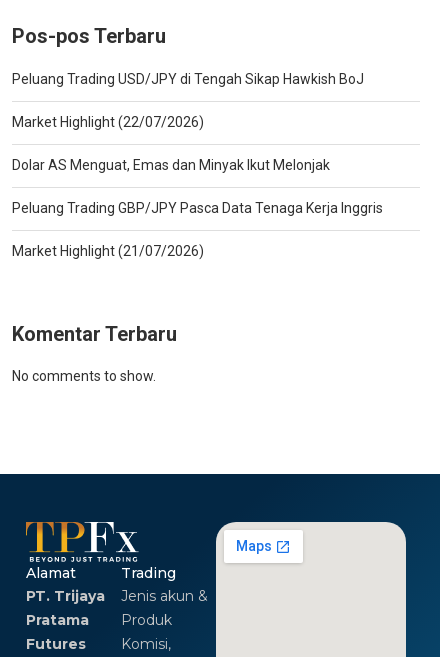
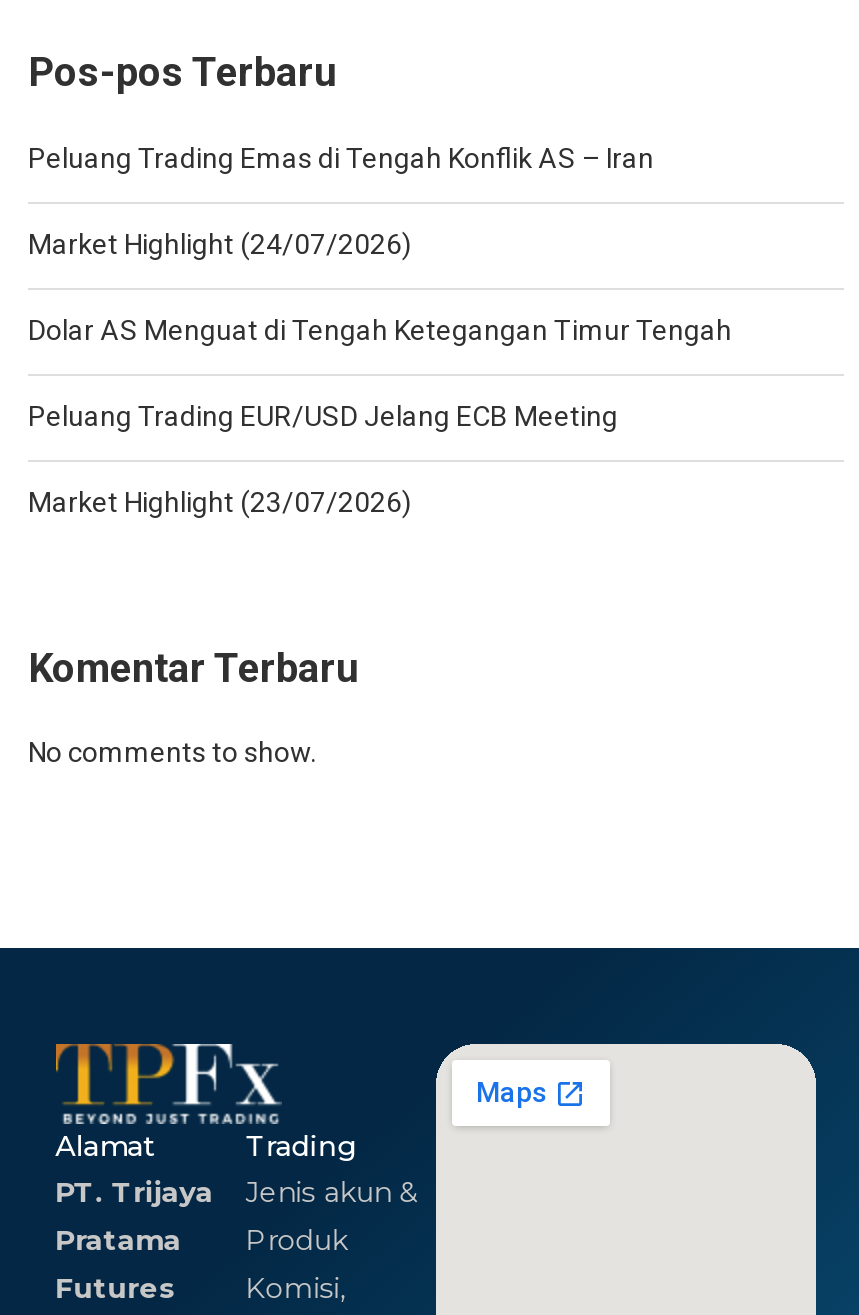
[12,70,364,86] Peluang Trading USD/JPY di Tengah Sikap Hawkish BoJ -> [28,142,654,174] Peluang Trading Emas di Tengah Konflik AS – Iran
[12,113,204,129] Market Highlight (22/07/2026) -> [28,228,412,260] Market Highlight (24/07/2026)
[12,156,330,172] Dolar AS Menguat, Emas dan Minyak Ikut Melonjak -> [28,314,732,346] Dolar AS Menguat di Tengah Ketegangan Timur Tengah
[12,199,383,215] Peluang Trading GBP/JPY Pasca Data Tenaga Kerja Inggris -> [28,400,618,432] Peluang Trading EUR/USD Jelang ECB Meeting
[12,242,204,258] Market Highlight (21/07/2026) -> [28,486,412,518] Market Highlight (23/07/2026)

